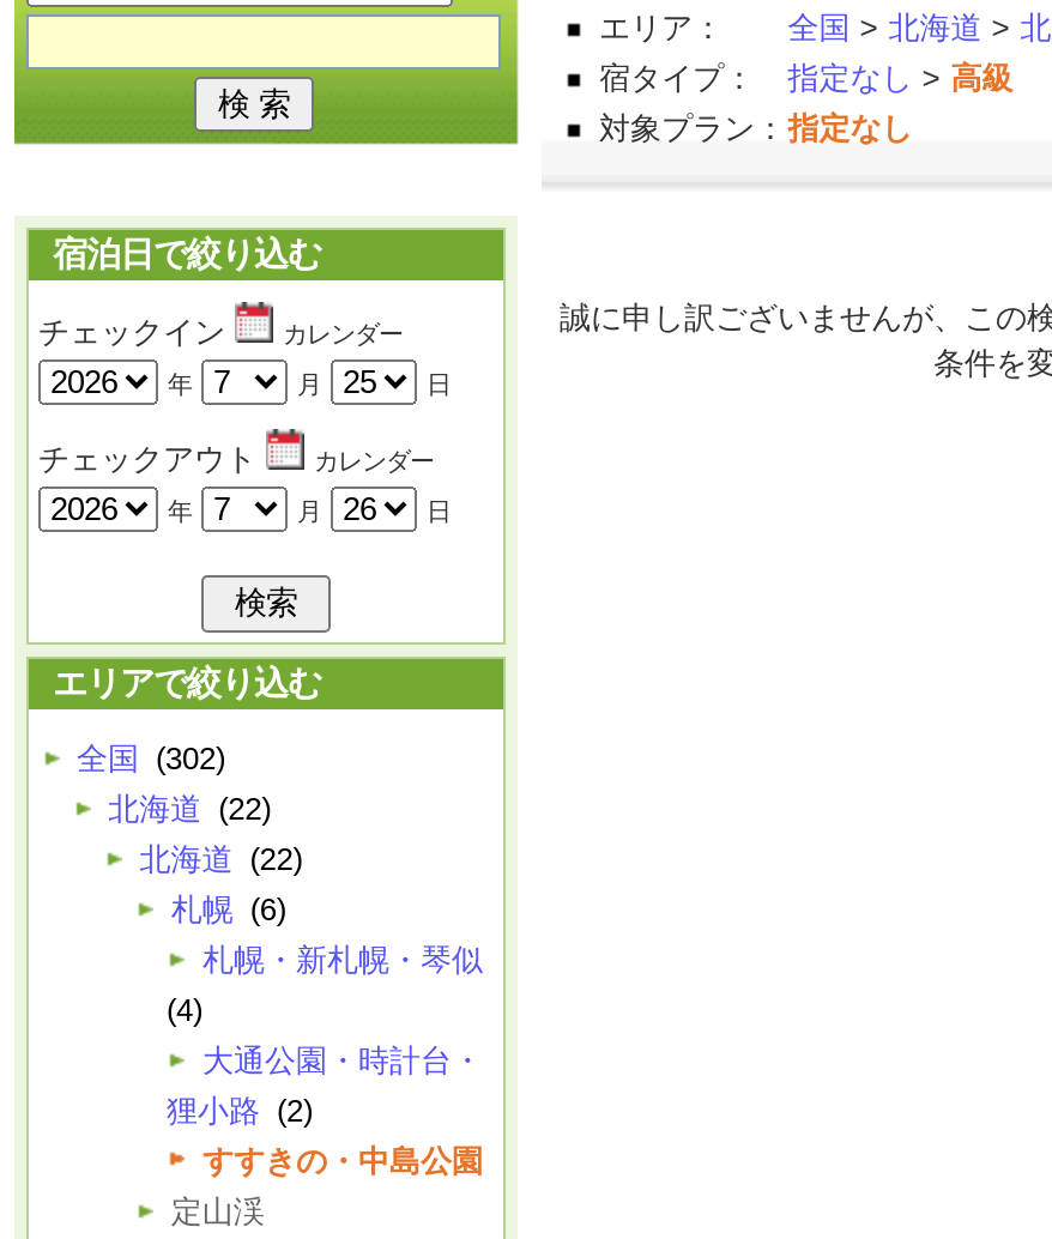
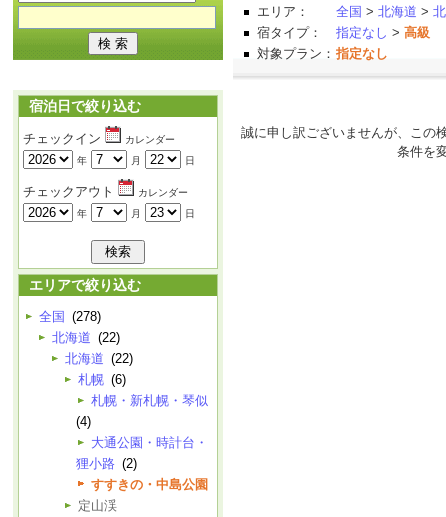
[77,741,225,776] 全国 (302) -> [39,309,101,324] 全国 (278)

